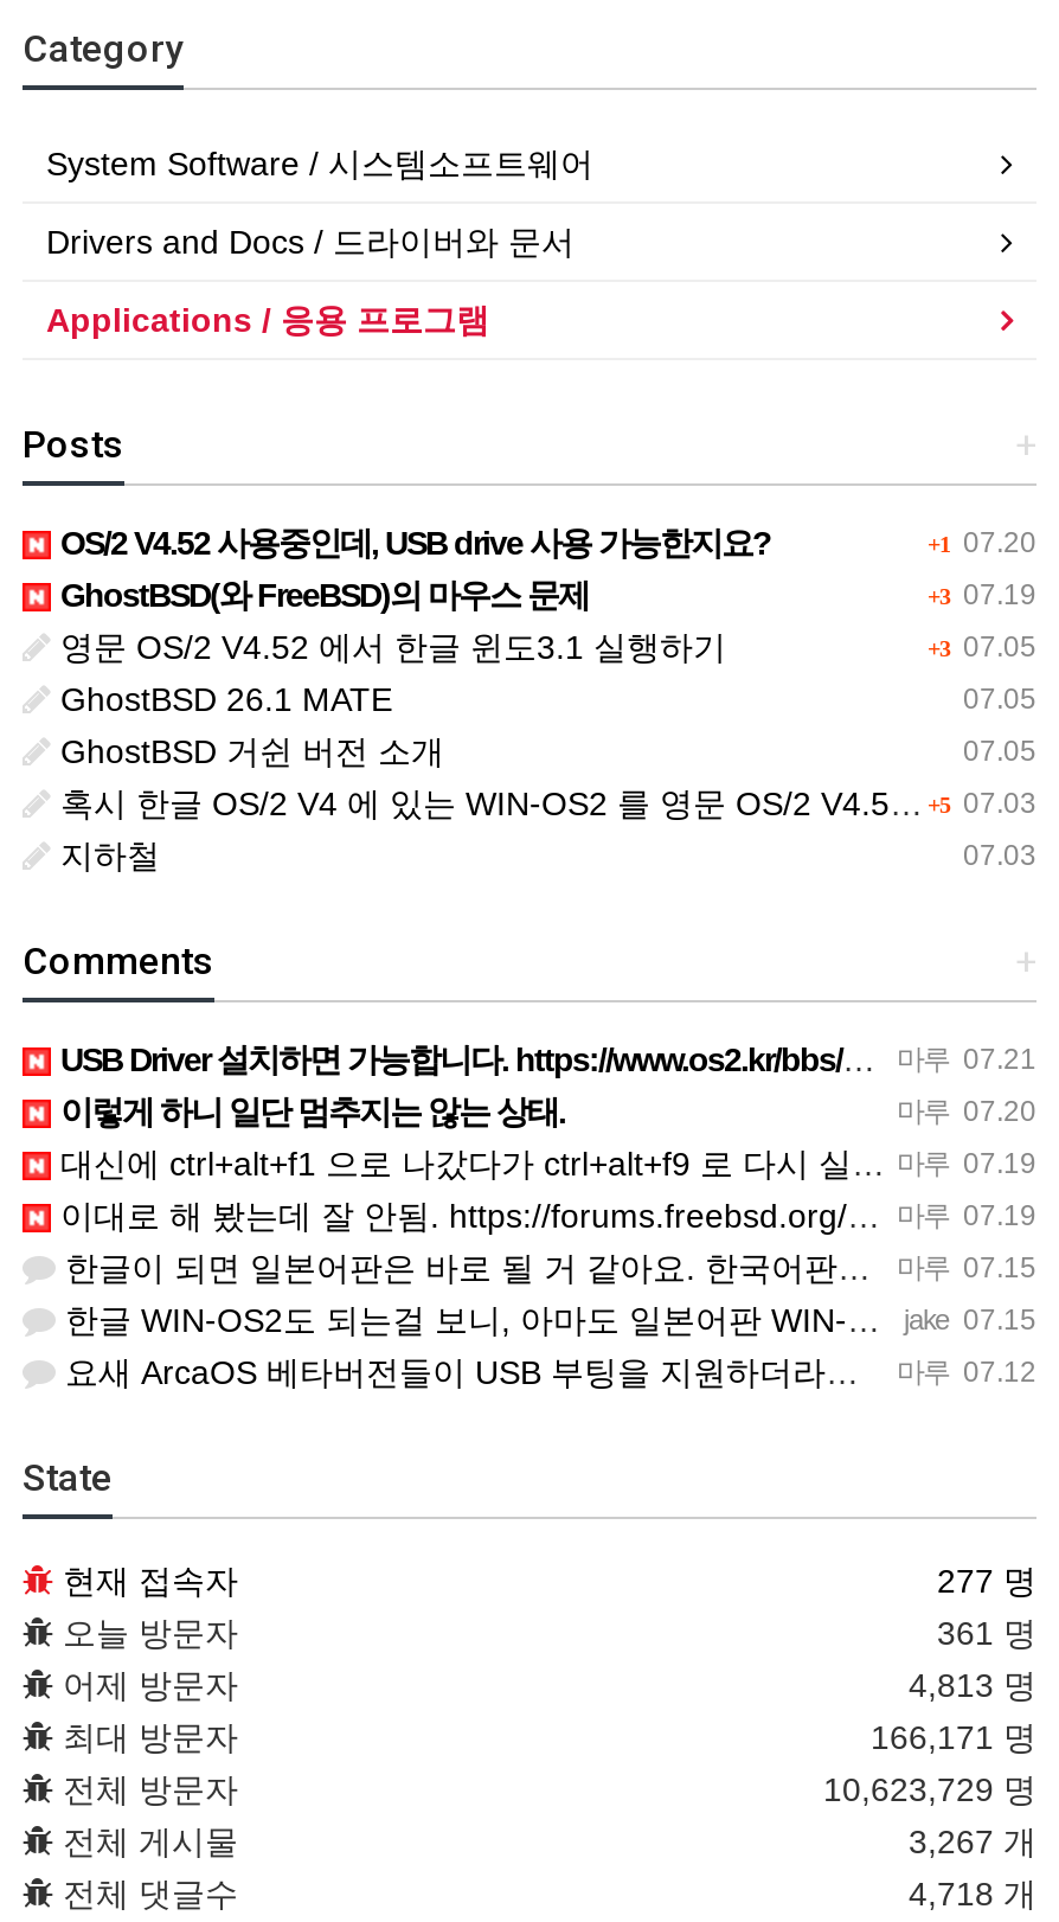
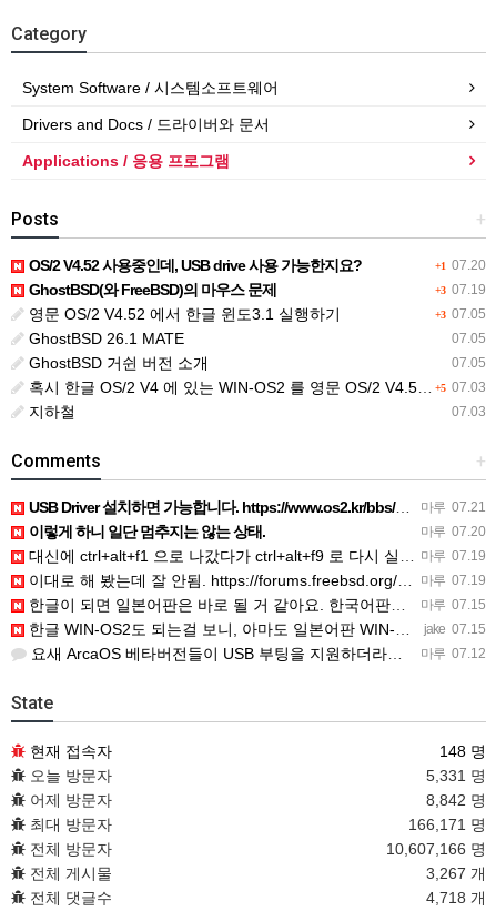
[937,1562,1036,1600] 277 명 -> [439,742,486,760] 148 명
[937,1614,1036,1652] 361 명 -> [426,767,486,785] 5,331 명
[909,1666,1036,1704] 4,813 명 -> [426,791,486,809] 8,842 명
[823,1771,1036,1808] 10,623,729 명 -> [386,840,486,858] 10,607,166 명

